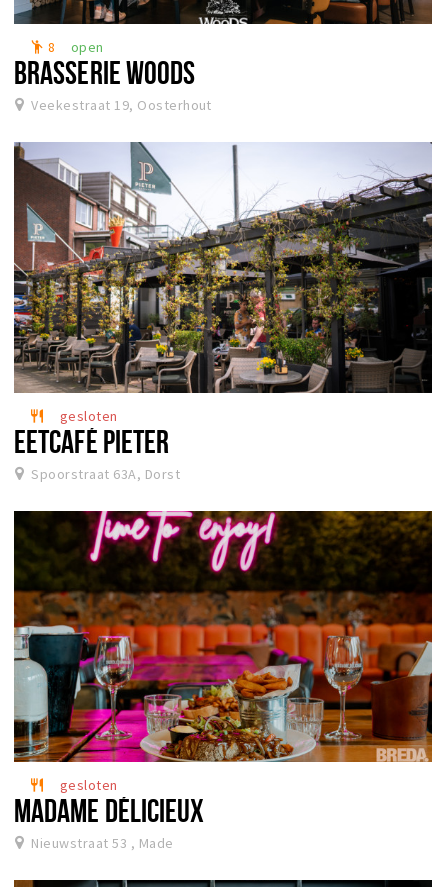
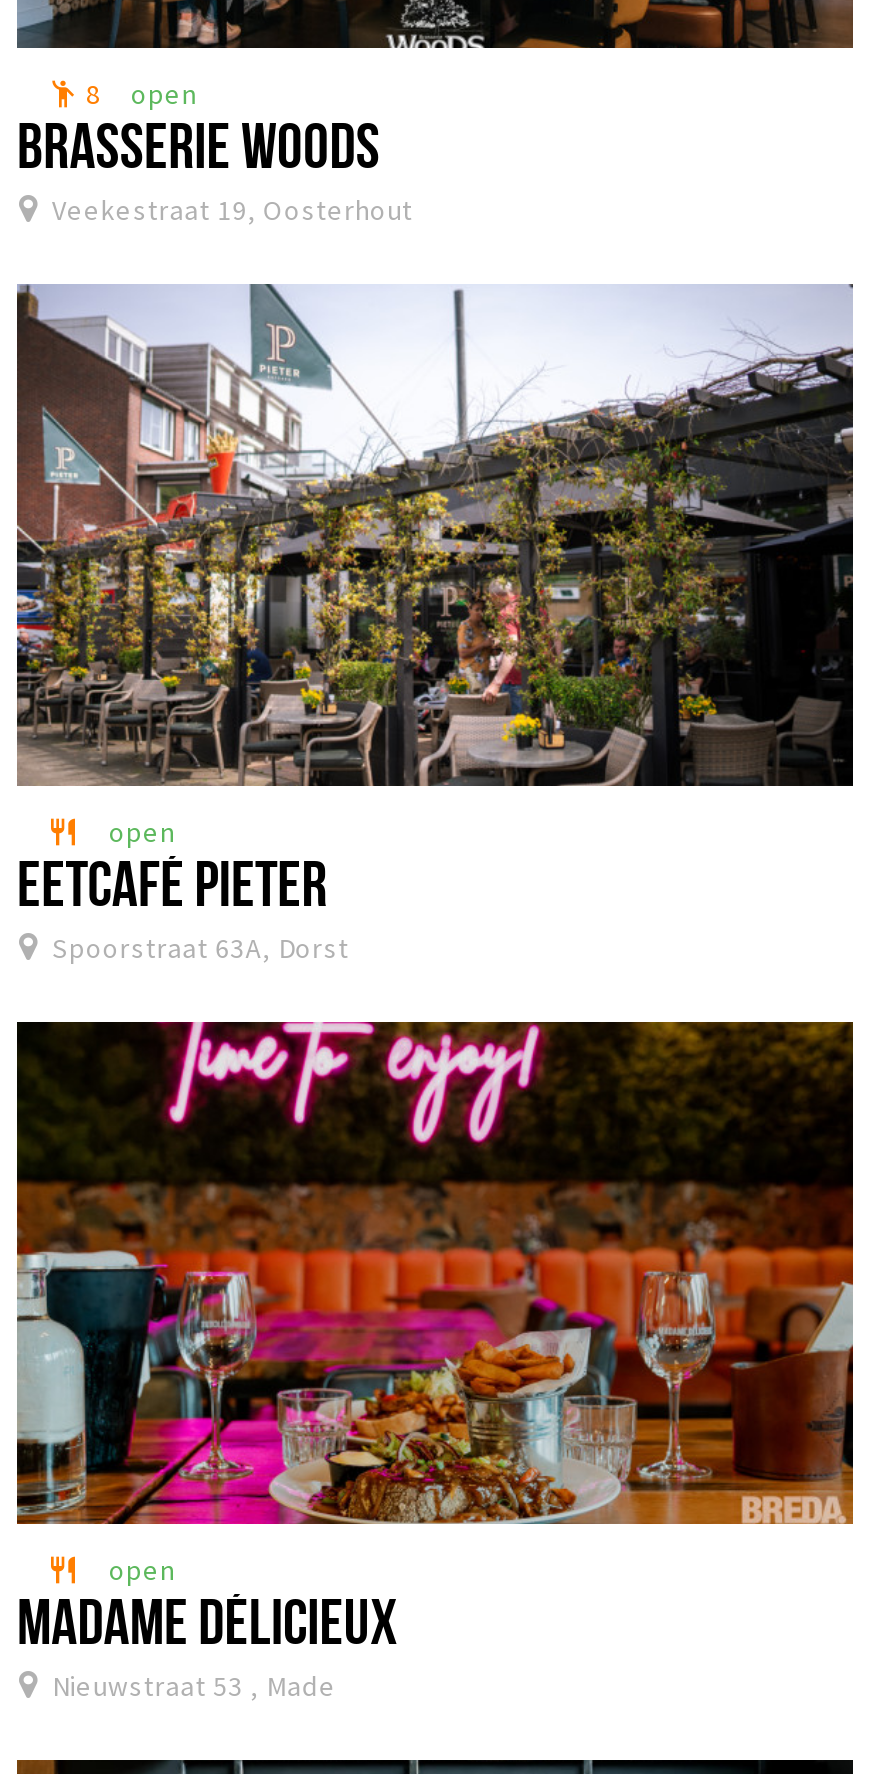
[60,407,118,425] gesloten -> [109,814,175,850] open
[60,776,118,794] gesloten -> [109,1552,175,1588] open

